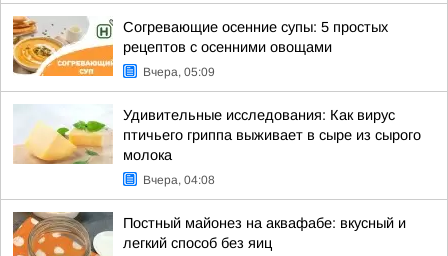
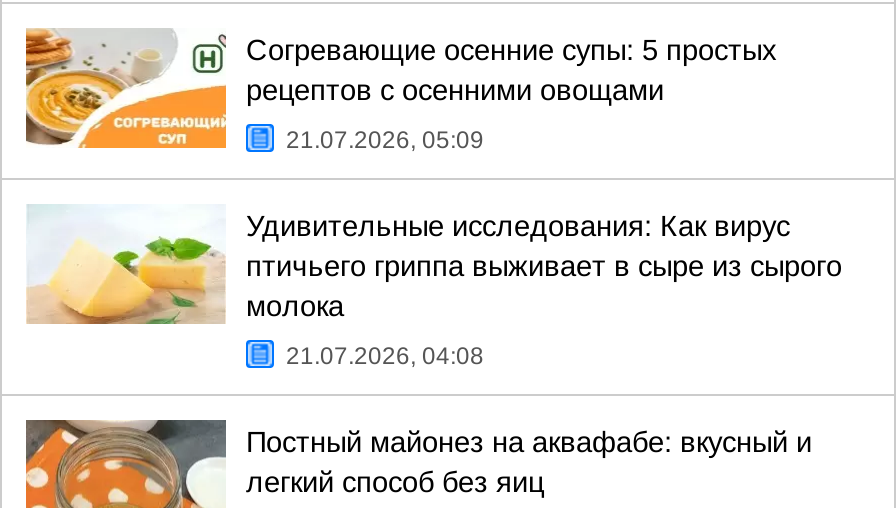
[143,65,215,79] Вчера, 05:09 -> [286,126,484,154] 21.07.2026, 05:09
[143,173,215,187] Вчера, 04:08 -> [286,342,484,370] 21.07.2026, 04:08

